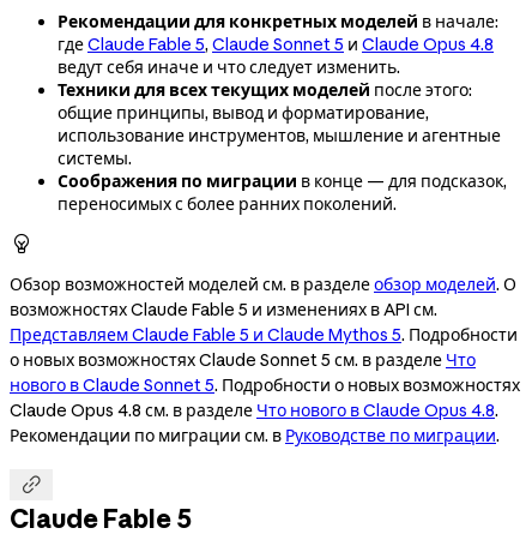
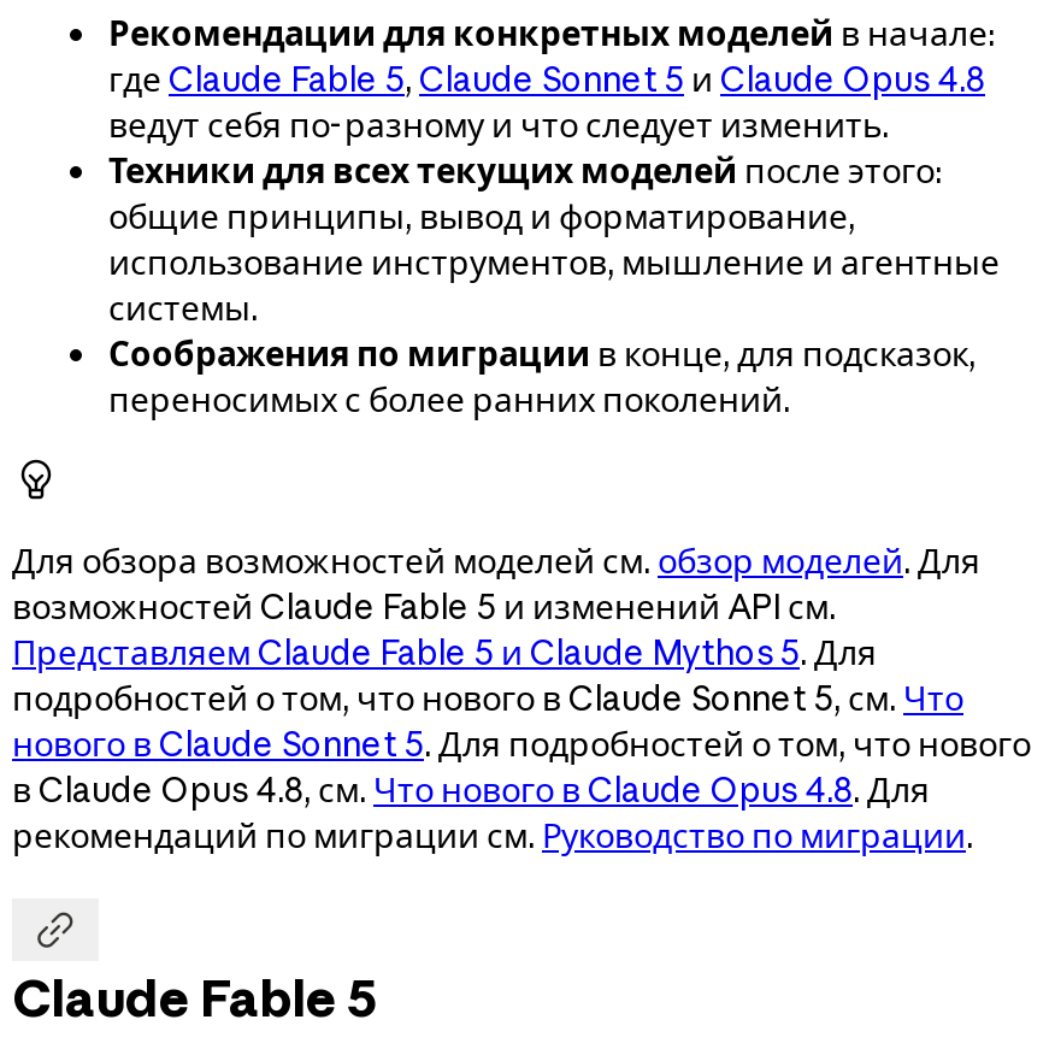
[58,56,400,78] ведут себя иначе и что следует изменить. -> [108,103,889,146] ведут себя по-разному и что следует изменить.
[58,170,507,192] Соображения по миграции в конце — для подсказок, -> [108,332,976,375] Соображения по миграции в конце, для подсказок,
[10,273,520,446] Обзор возможностей моделей см. в разделе обзор моделей. О | возможностях Claude Fable 5 и изменениях в API см. | Представляем Claude Fable 5 и Claude Mythos 5. Подробности | о новых возможностях Claude Sonnet 5 см. в разделе Что | нового в Claude Sonnet 5. Подробности о новых возможностях | Claude Opus 4.8 см. в разделе Что нового в Claude Opus 4.8. | Рекомендации по миграции см. в Руководстве по миграции. -> [12,539,1031,857] Для обзора возможностей моделей см. обзор моделей. Для | возможностей Claude Fable 5 и изменений API см. | Представляем Claude Fable 5 и Claude Mythos 5. Для | подробностей о том, что нового в Claude Sonnet 5, см. Что | нового в Claude Sonnet 5. Для подробностей о том, что нового | в Claude Opus 4.8, см. Что нового в Claude Opus 4.8. Для | рекомендаций по миграции см. Руководство по миграции.

